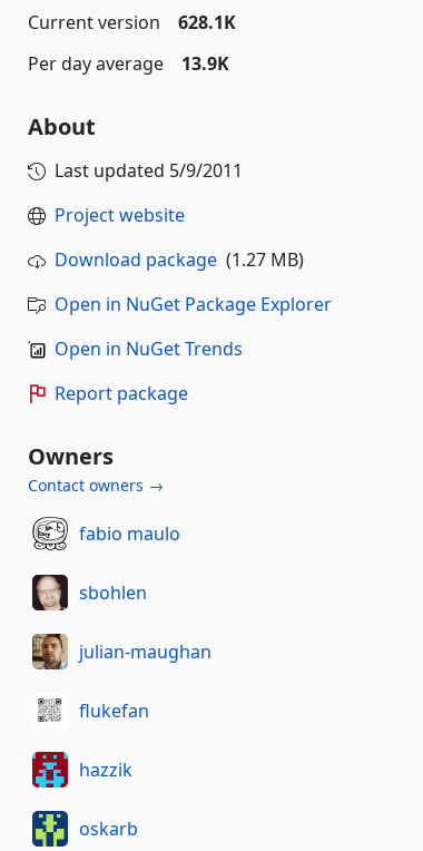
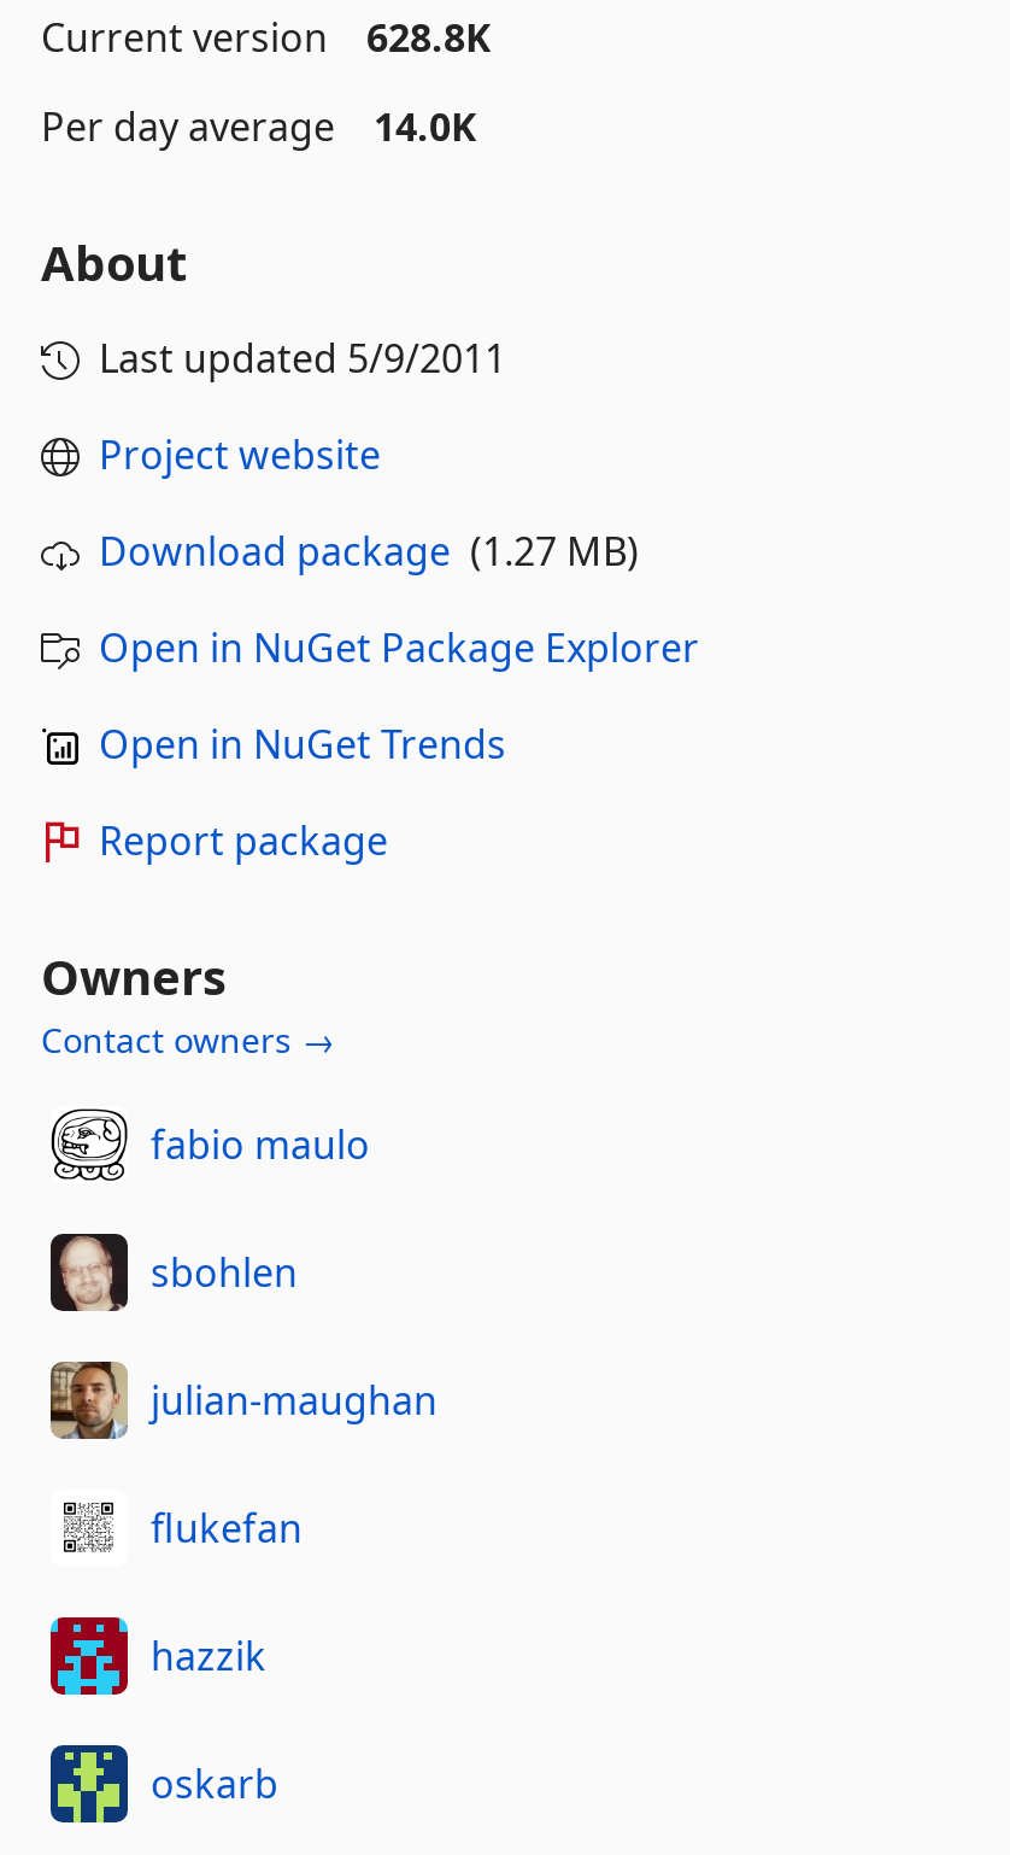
[28,10,236,34] Current version 628.1K -> [41,10,492,63] Current version 628.8K
[28,51,229,75] Per day average 13.9K -> [41,99,477,152] Per day average 14.0K

